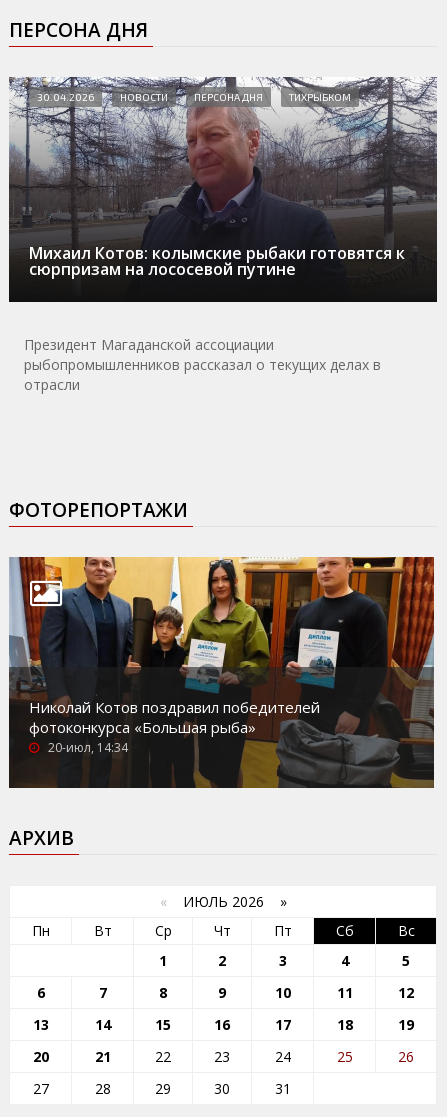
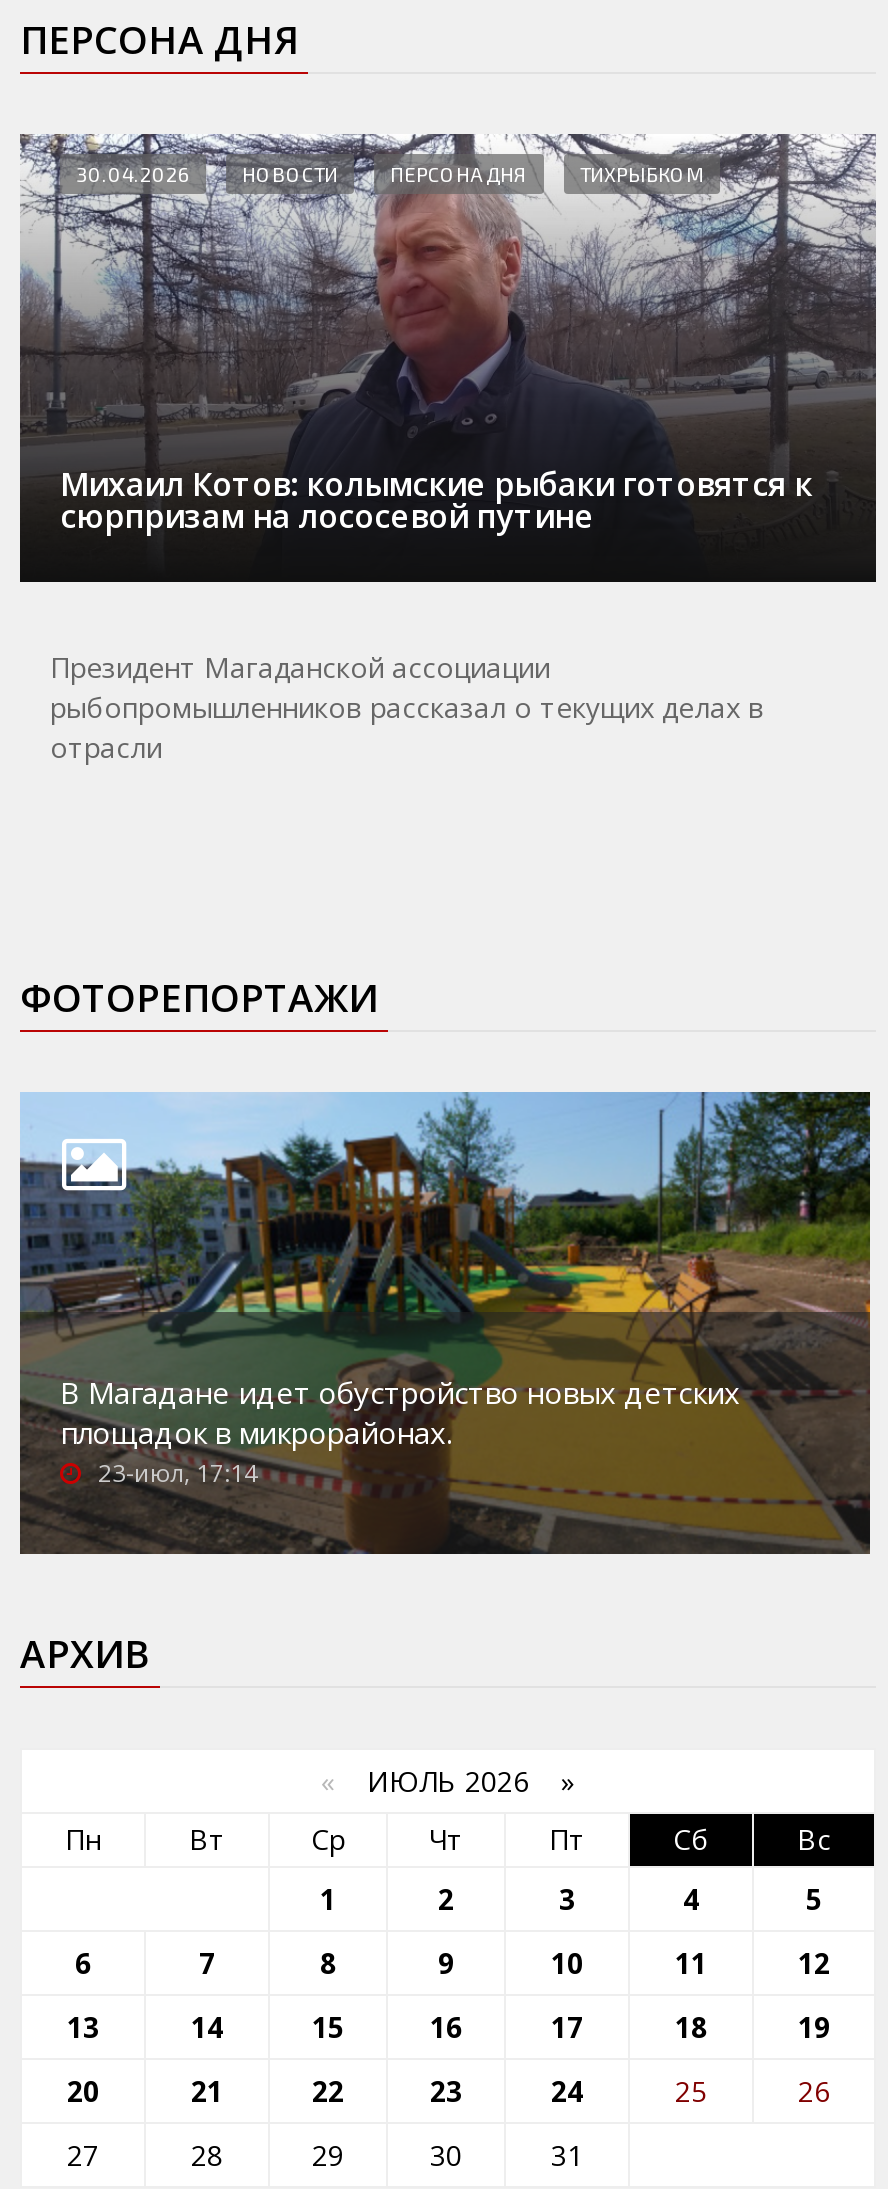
[9,556,435,788] [image] | Николай Котов поздравил победителей | фотоконкурса «Большая рыба» | 20-июл, 14:34 -> [20,1090,872,1554] [image] | В Магадане идет обустройство новых детских | площадок в микрорайонах. | 23-июл, 17:14

